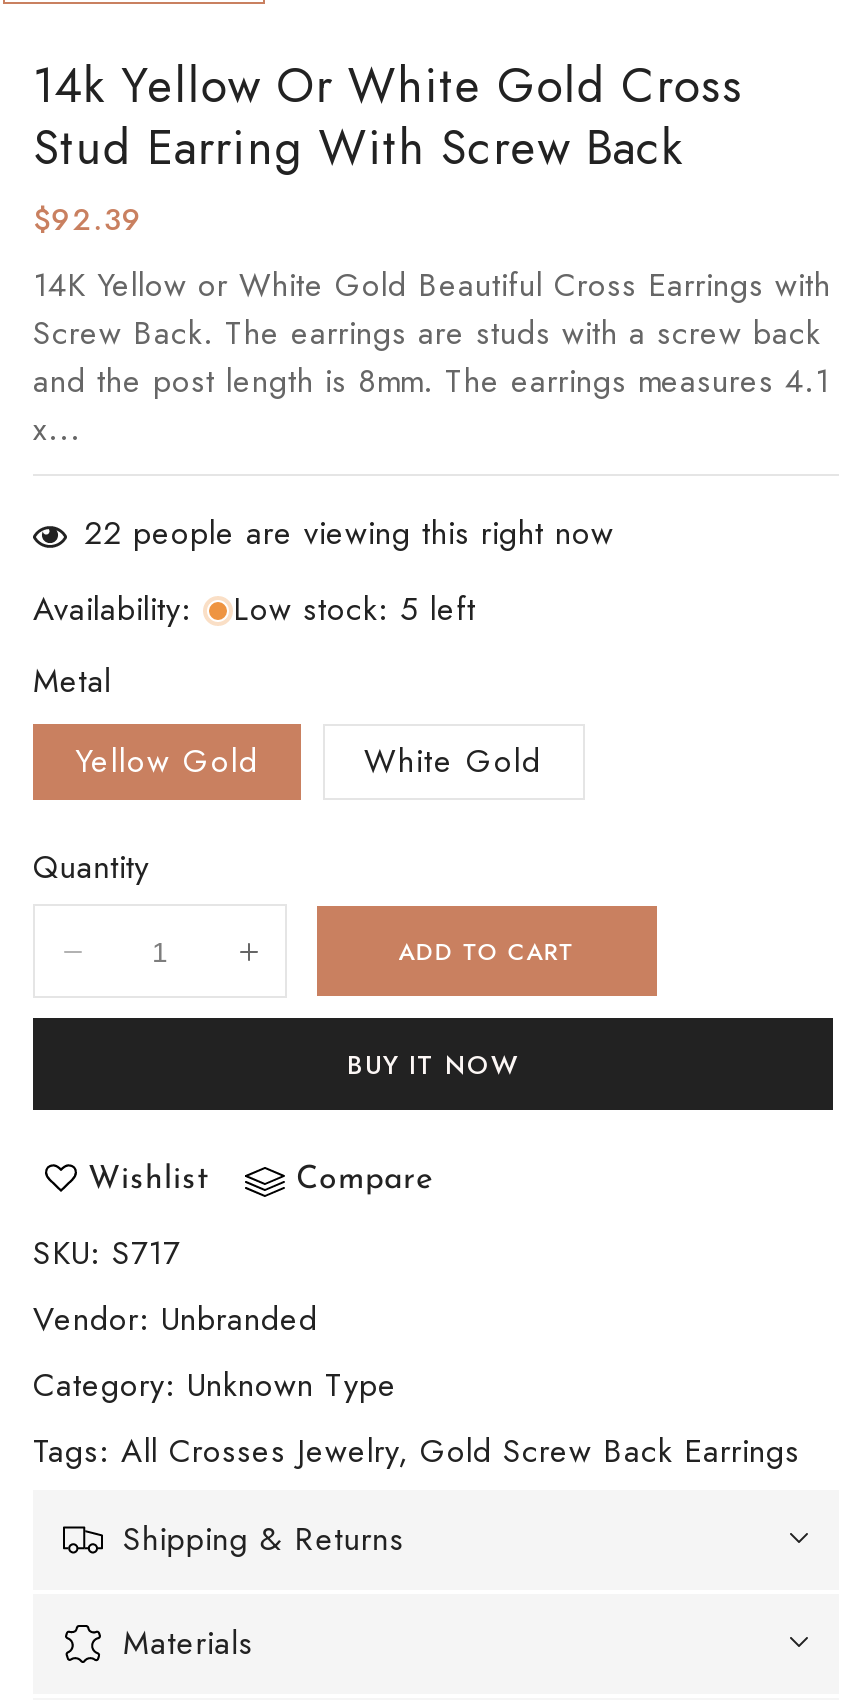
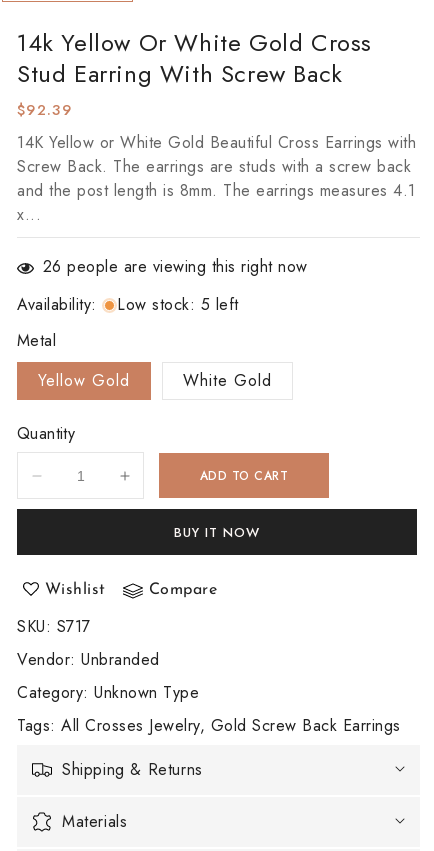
[84,511,614,557] 22 people are viewing this right now -> [42,255,307,278] 26 people are viewing this right now

